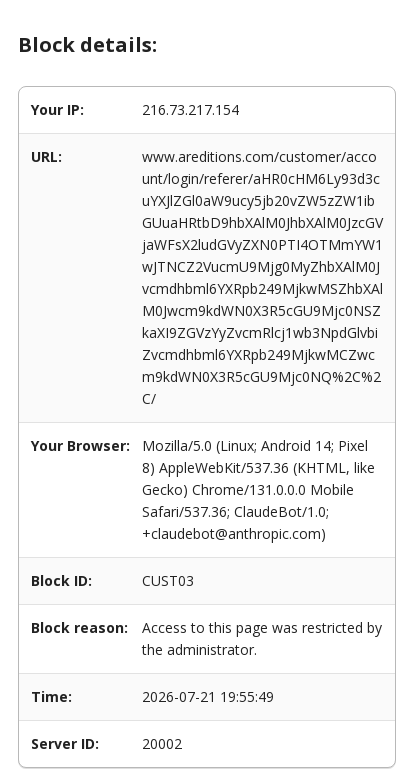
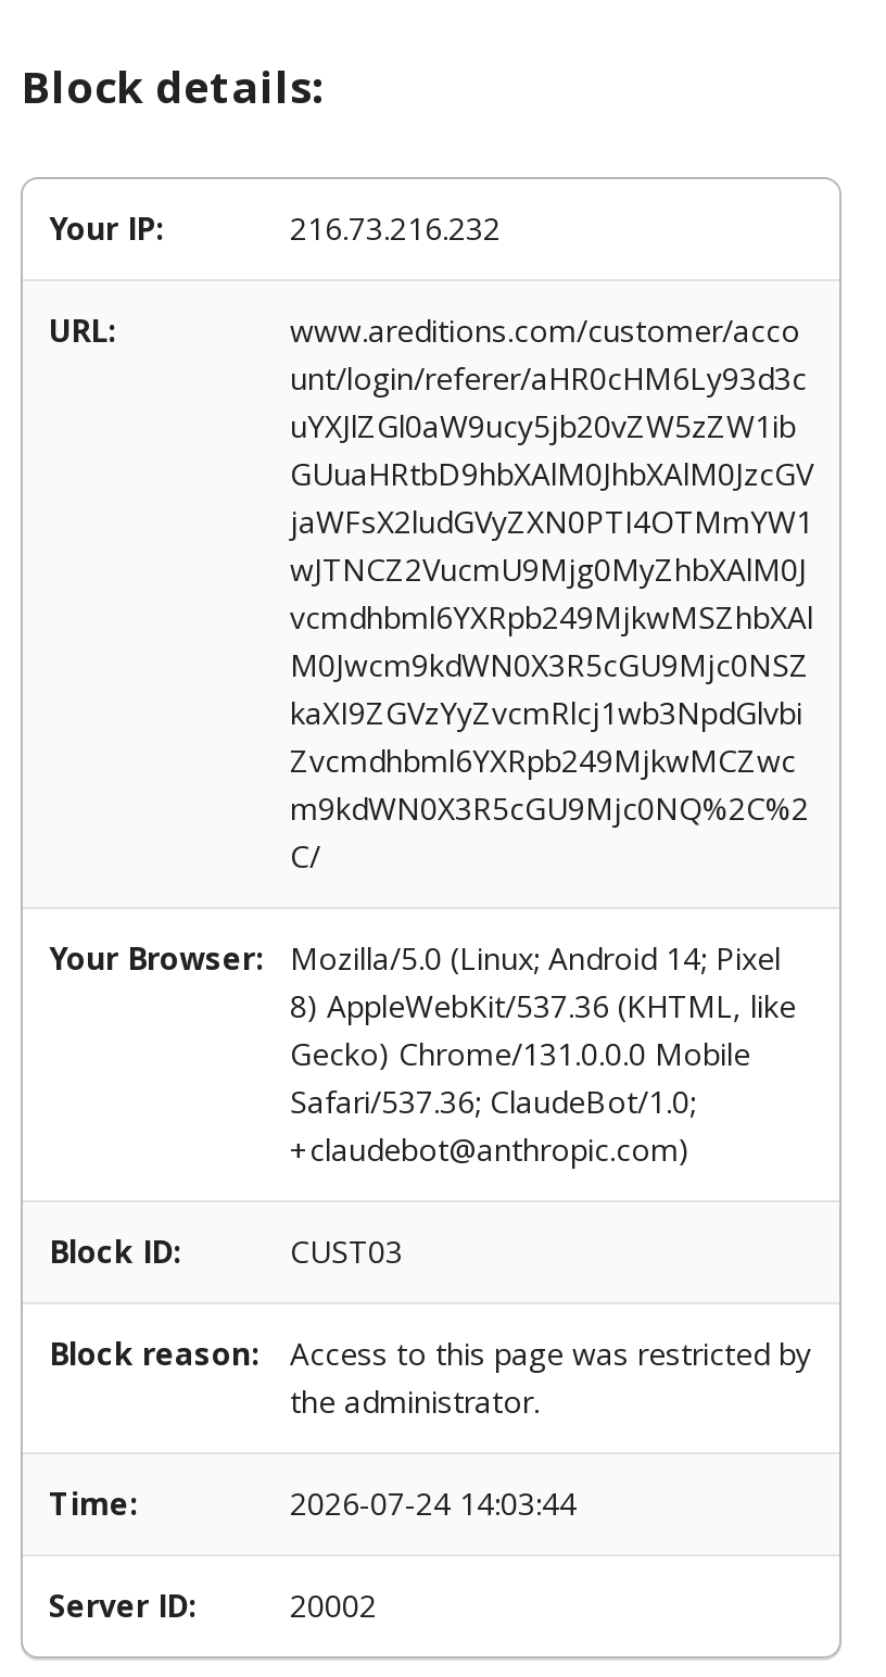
[142,100,239,119] 216.73.217.154 -> [290,207,501,249] 216.73.216.232
[142,687,274,706] 2026-07-21 19:55:49 -> [290,1483,577,1524] 2026-07-24 14:03:44

